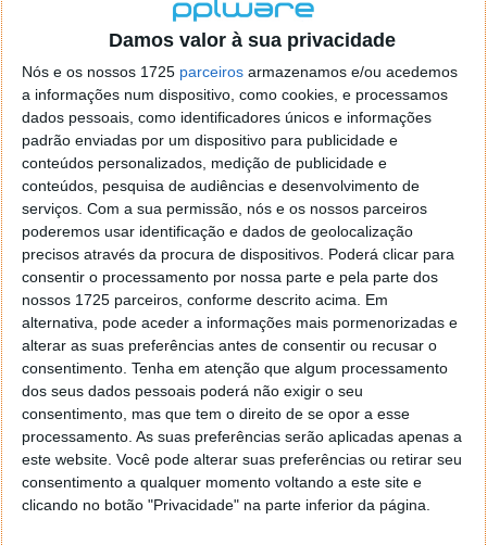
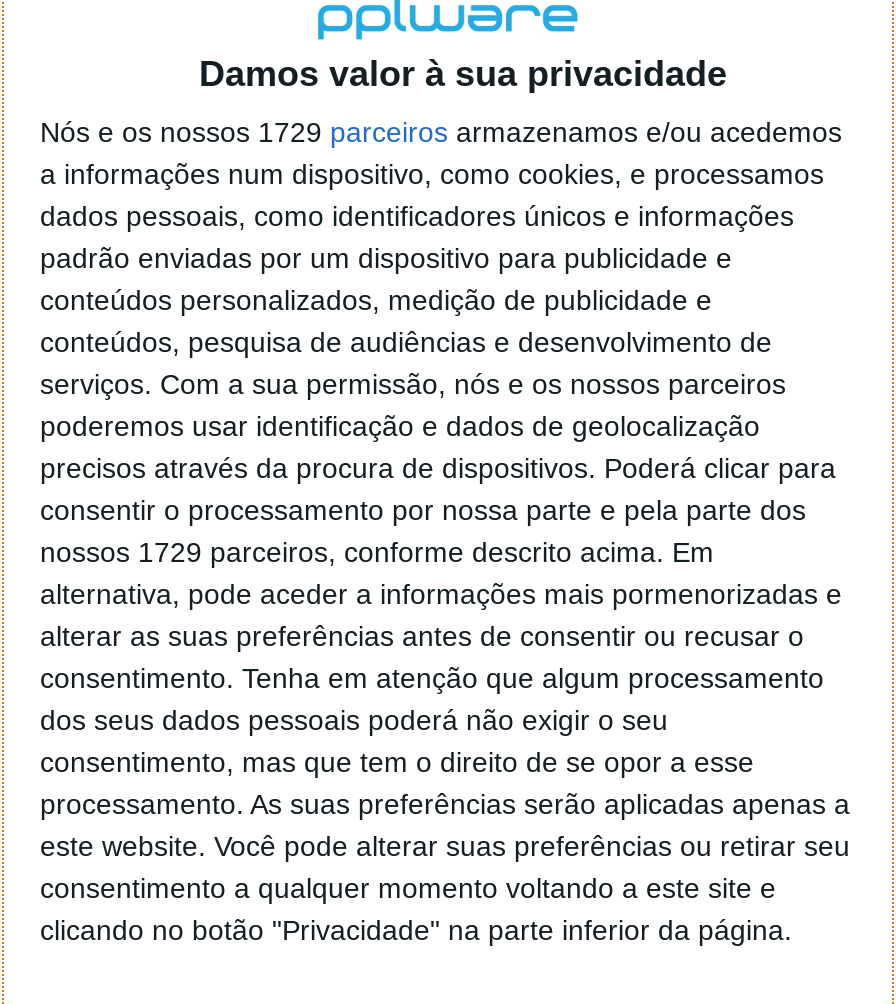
[22,64,458,81] Nós e os nossos 1725 parceiros armazenamos e/ou acedemos -> [40,117,842,149] Nós e os nossos 1729 parceiros armazenamos e/ou acedemos
[22,291,388,309] nossos 1725 parceiros, conforme descrito acima. Em -> [40,537,714,569] nossos 1729 parceiros, conforme descrito acima. Em

